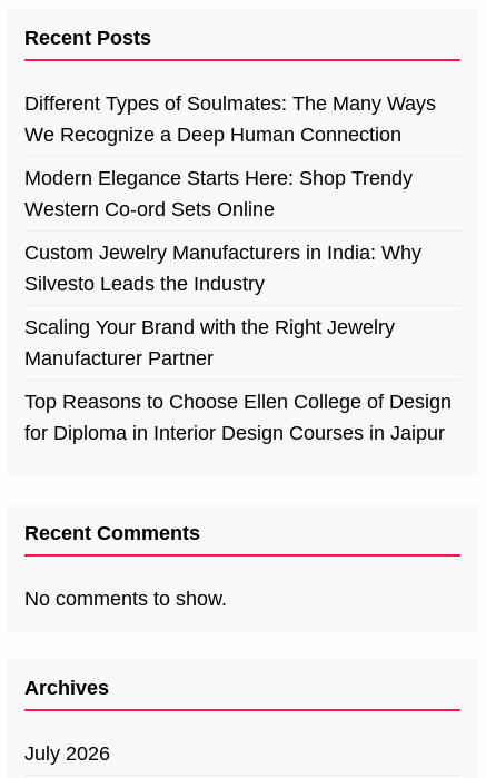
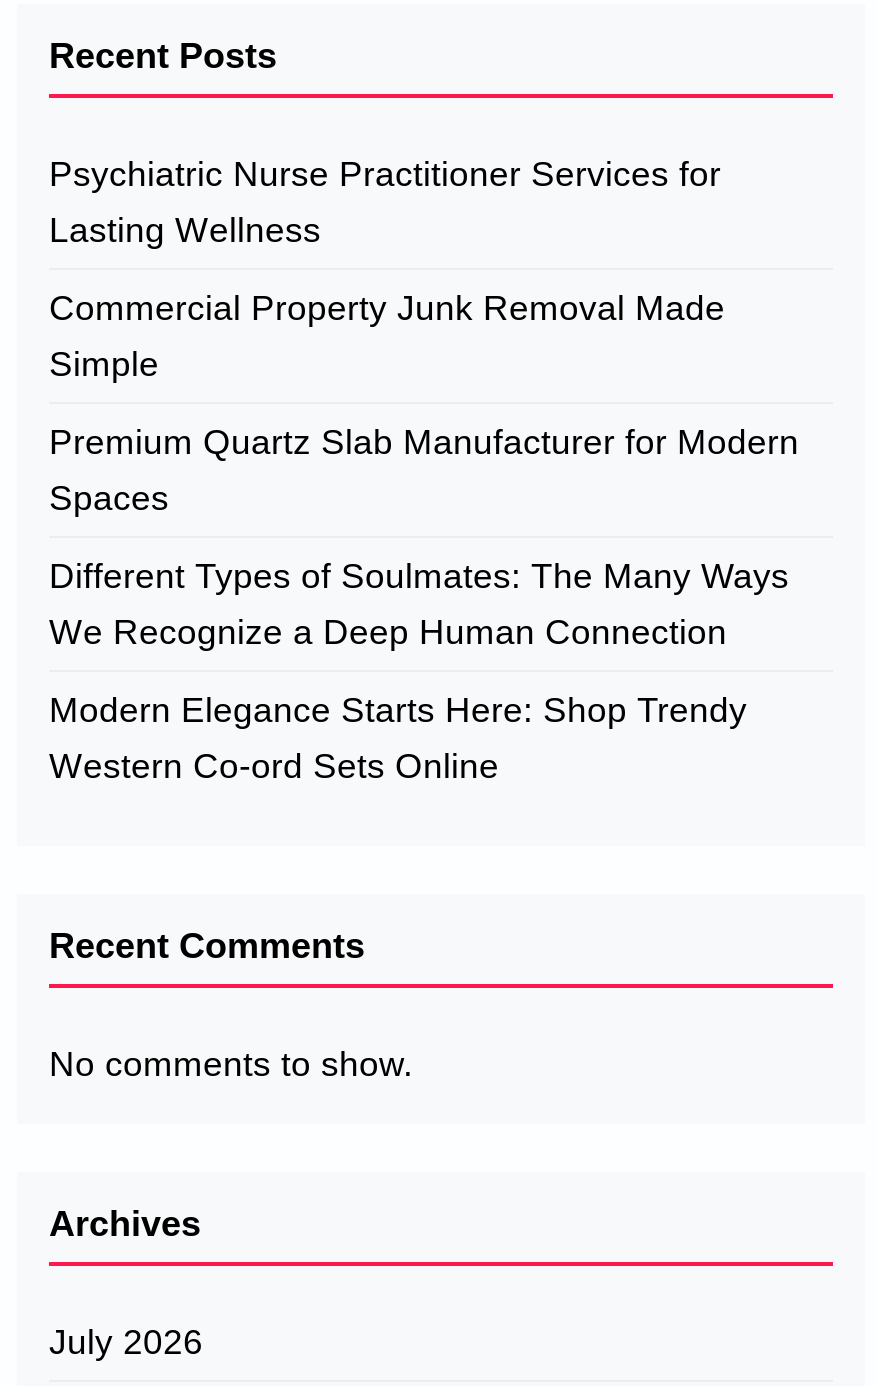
none -> [49,154,799,518] Psychiatric Nurse Practitioner Services for | Lasting Wellness | Commercial Property Junk Removal Made | Simple | Premium Quartz Slab Manufacturer for Modern | Spaces
moved [24,93,436,221] -> [49,556,789,786]: Different Types of Soulmates: The Many Ways | We Recognize a Deep Human Connection | Modern Elegance Starts Here: Shop Trendy | Western Co-ord Sets Online
[24,242,452,444] Custom Jewelry Manufacturers in India: Why | Silvesto Leads the Industry | Scaling Your Brand with the Right Jewelry | Manufacturer Partner | Top Reasons to Choose Ellen College of Design | for Diploma in Interior Design Courses in Jaipur -> none

